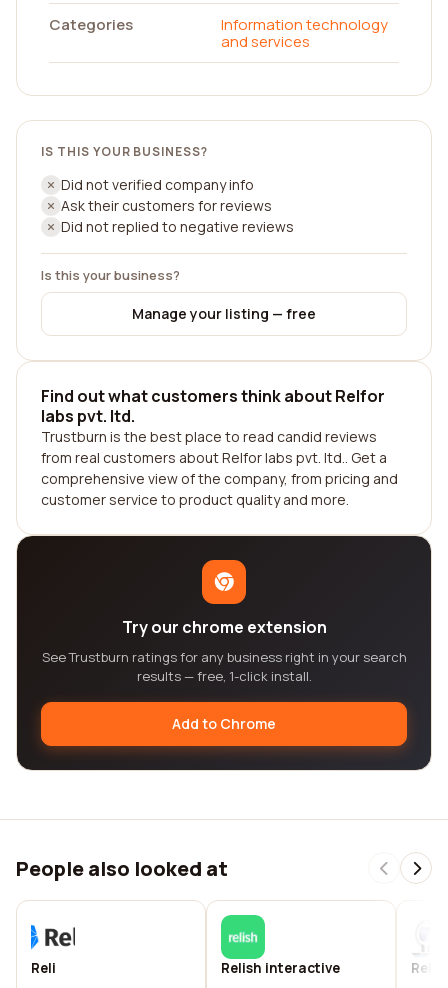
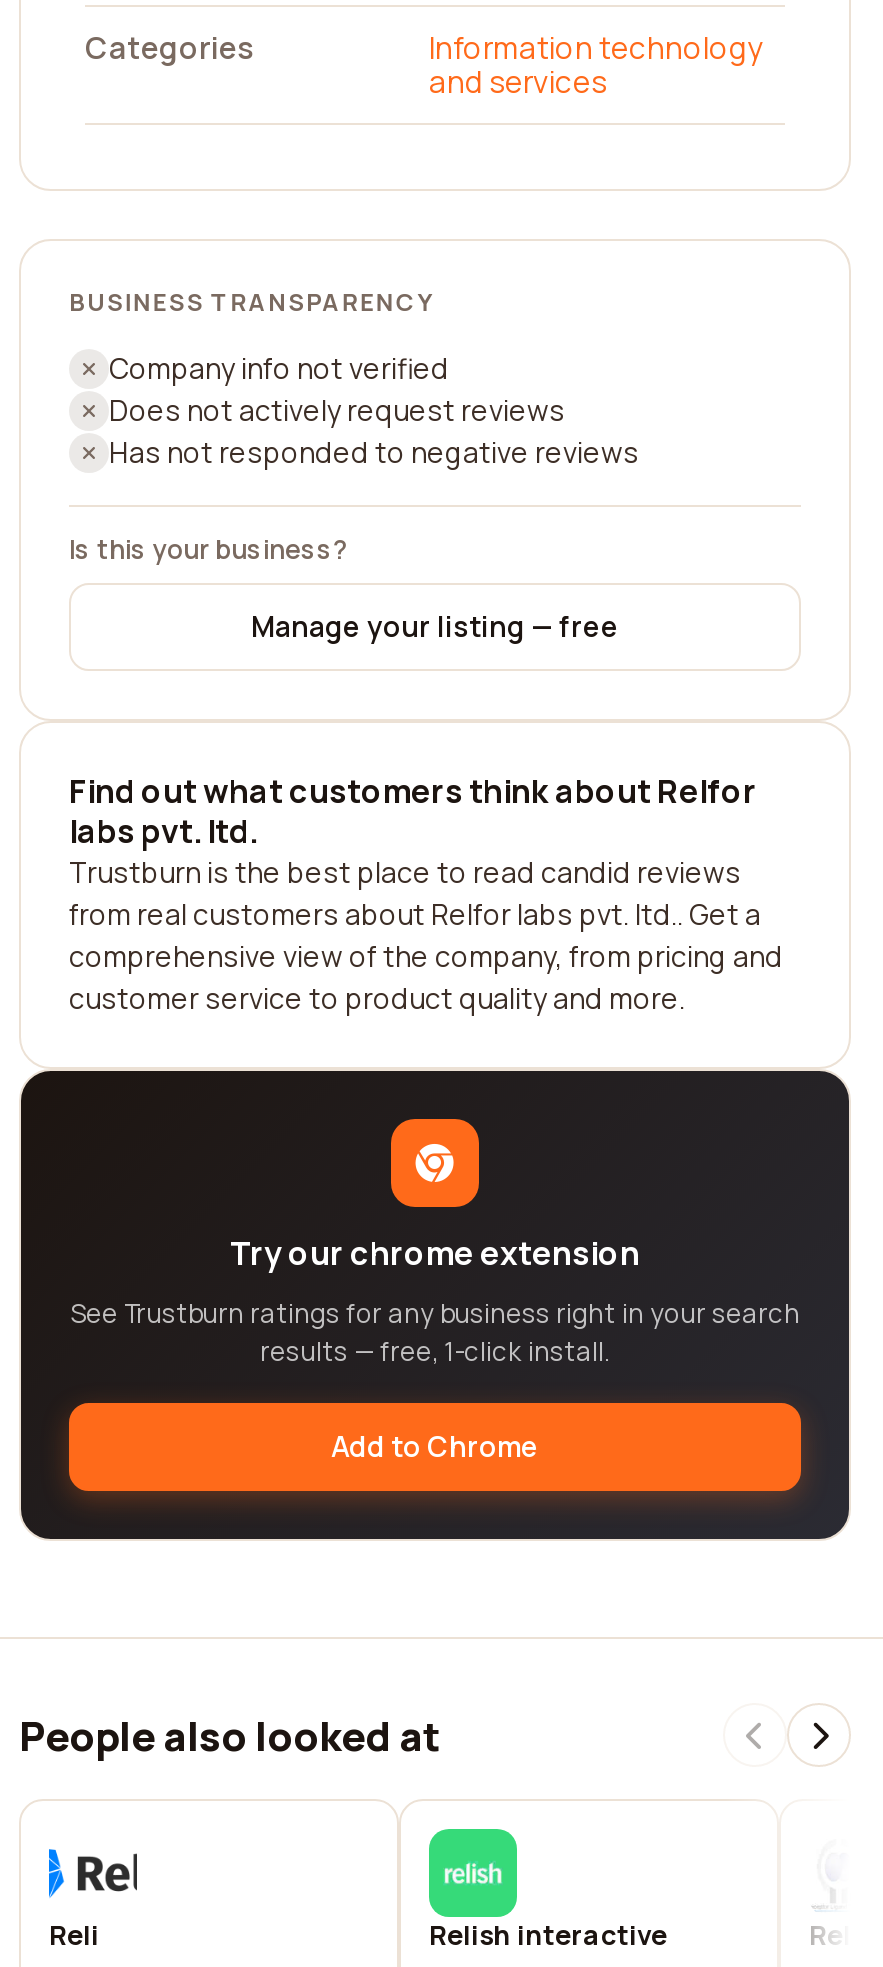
[41,143,208,160] IS THIS YOUR BUSINESS? -> [69,285,433,319] BUSINESS TRANSPARENCY
[61,175,294,236] Did not verified company info | Ask their customers for reviews | Did not replied to negative reviews -> [109,349,639,471] Company info not verified | Does not actively request reviews | Has not responded to negative reviews

